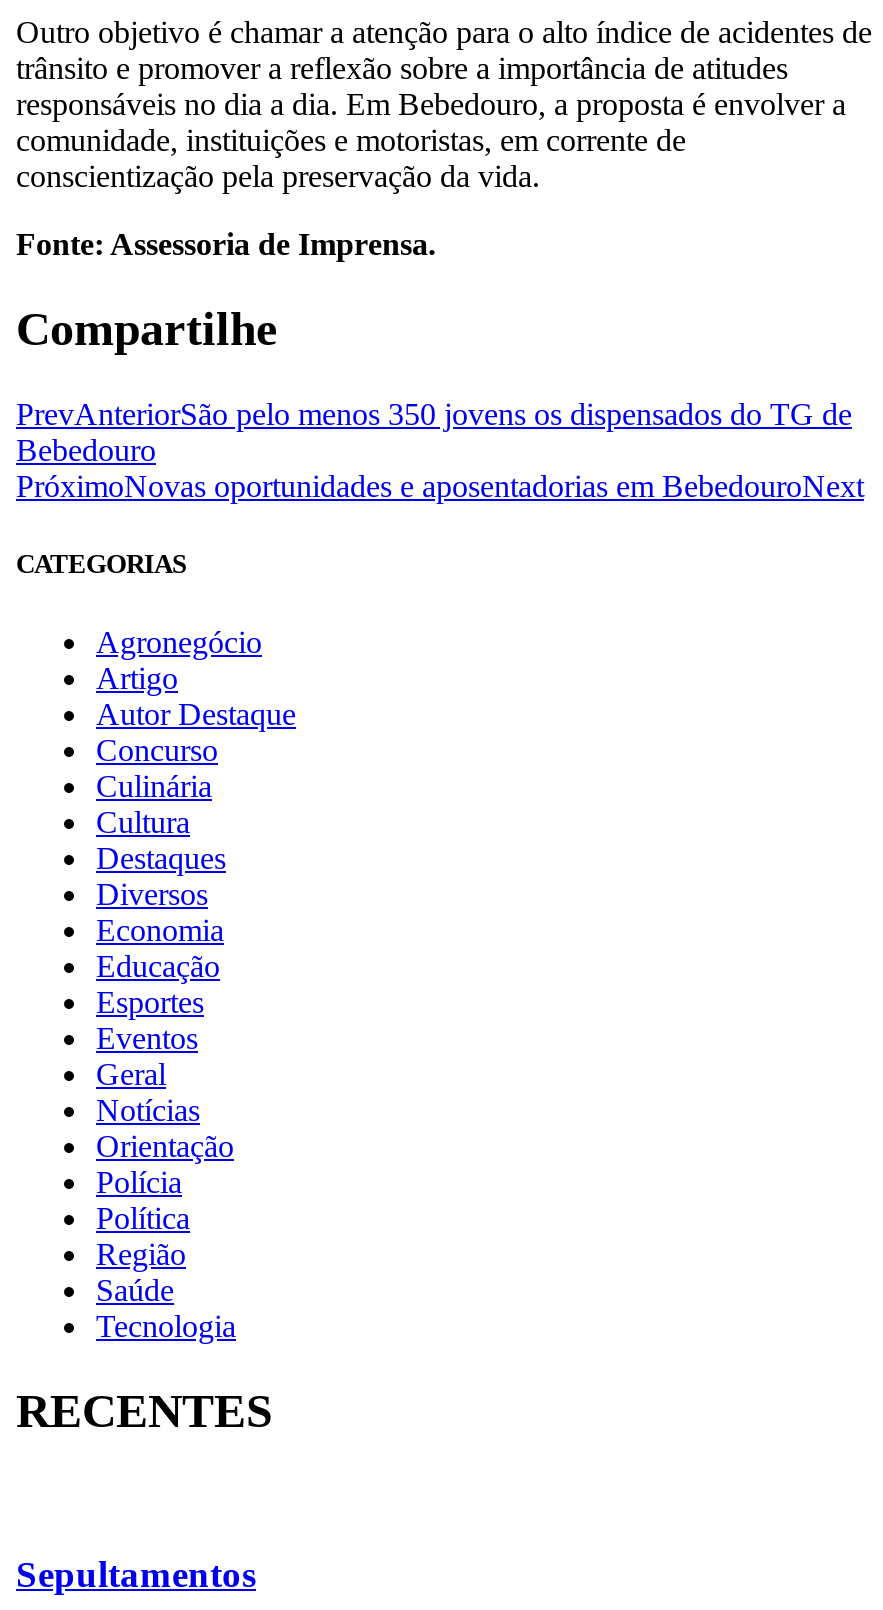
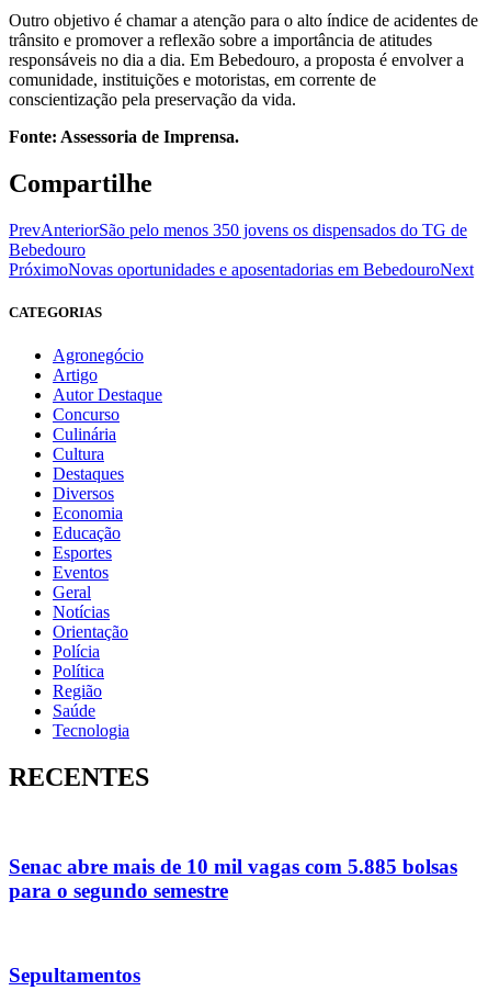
none -> [9,854,457,902] Senac abre mais de 10 mil vagas com 5.885 bolsas | para o segundo semestre

